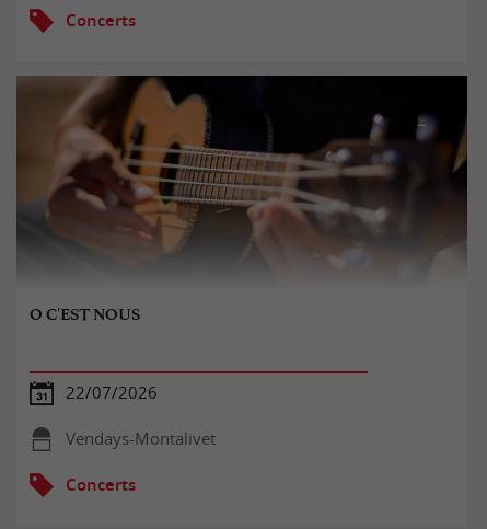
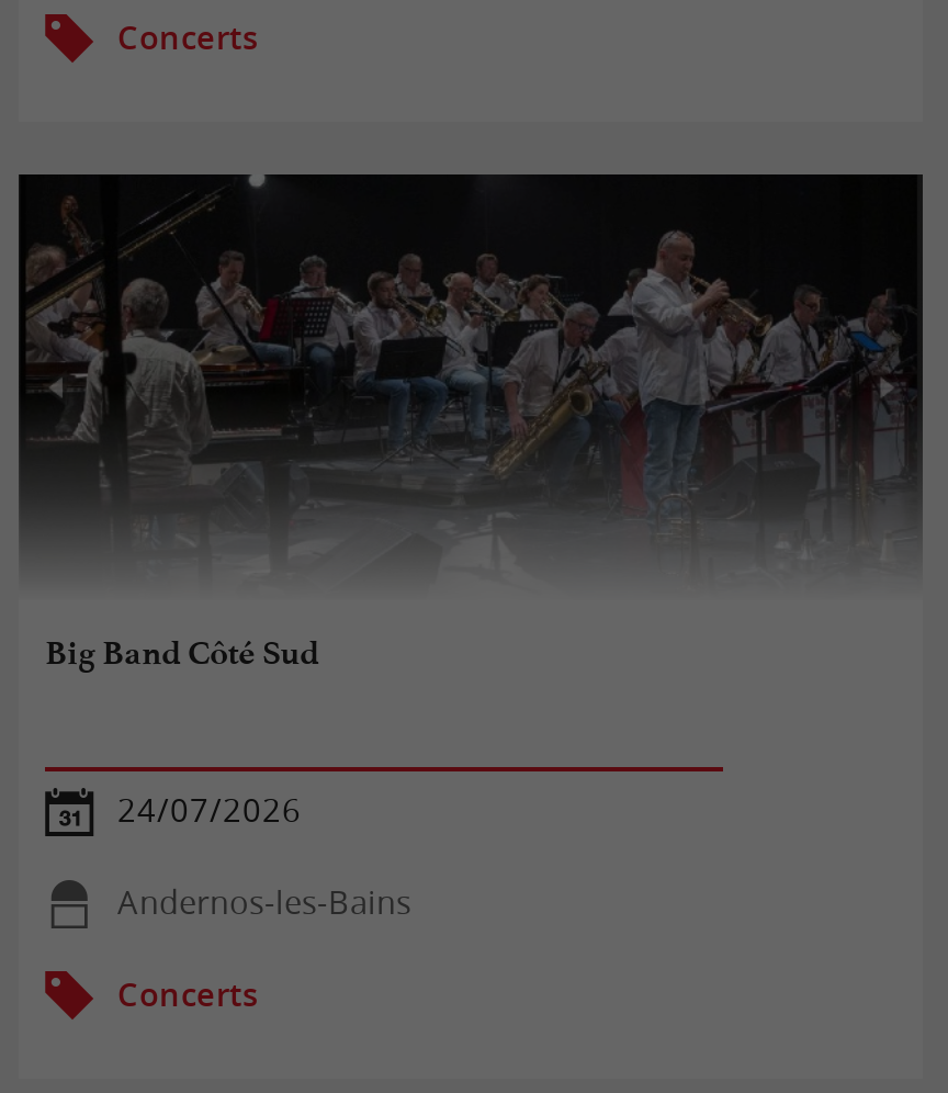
[15,74,467,324] [image] | O C'EST NOUS -> [16,172,923,673] [image] | Big Band Côté Sud
[66,382,158,403] 22/07/2026 -> [117,789,302,831] 24/07/2026
[66,428,216,449] Vendays-Montalivet -> [117,881,411,923] Andernos-les-Bains

